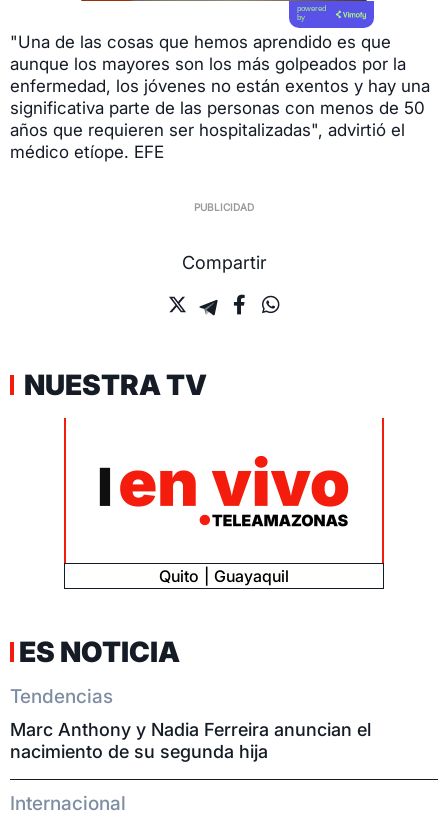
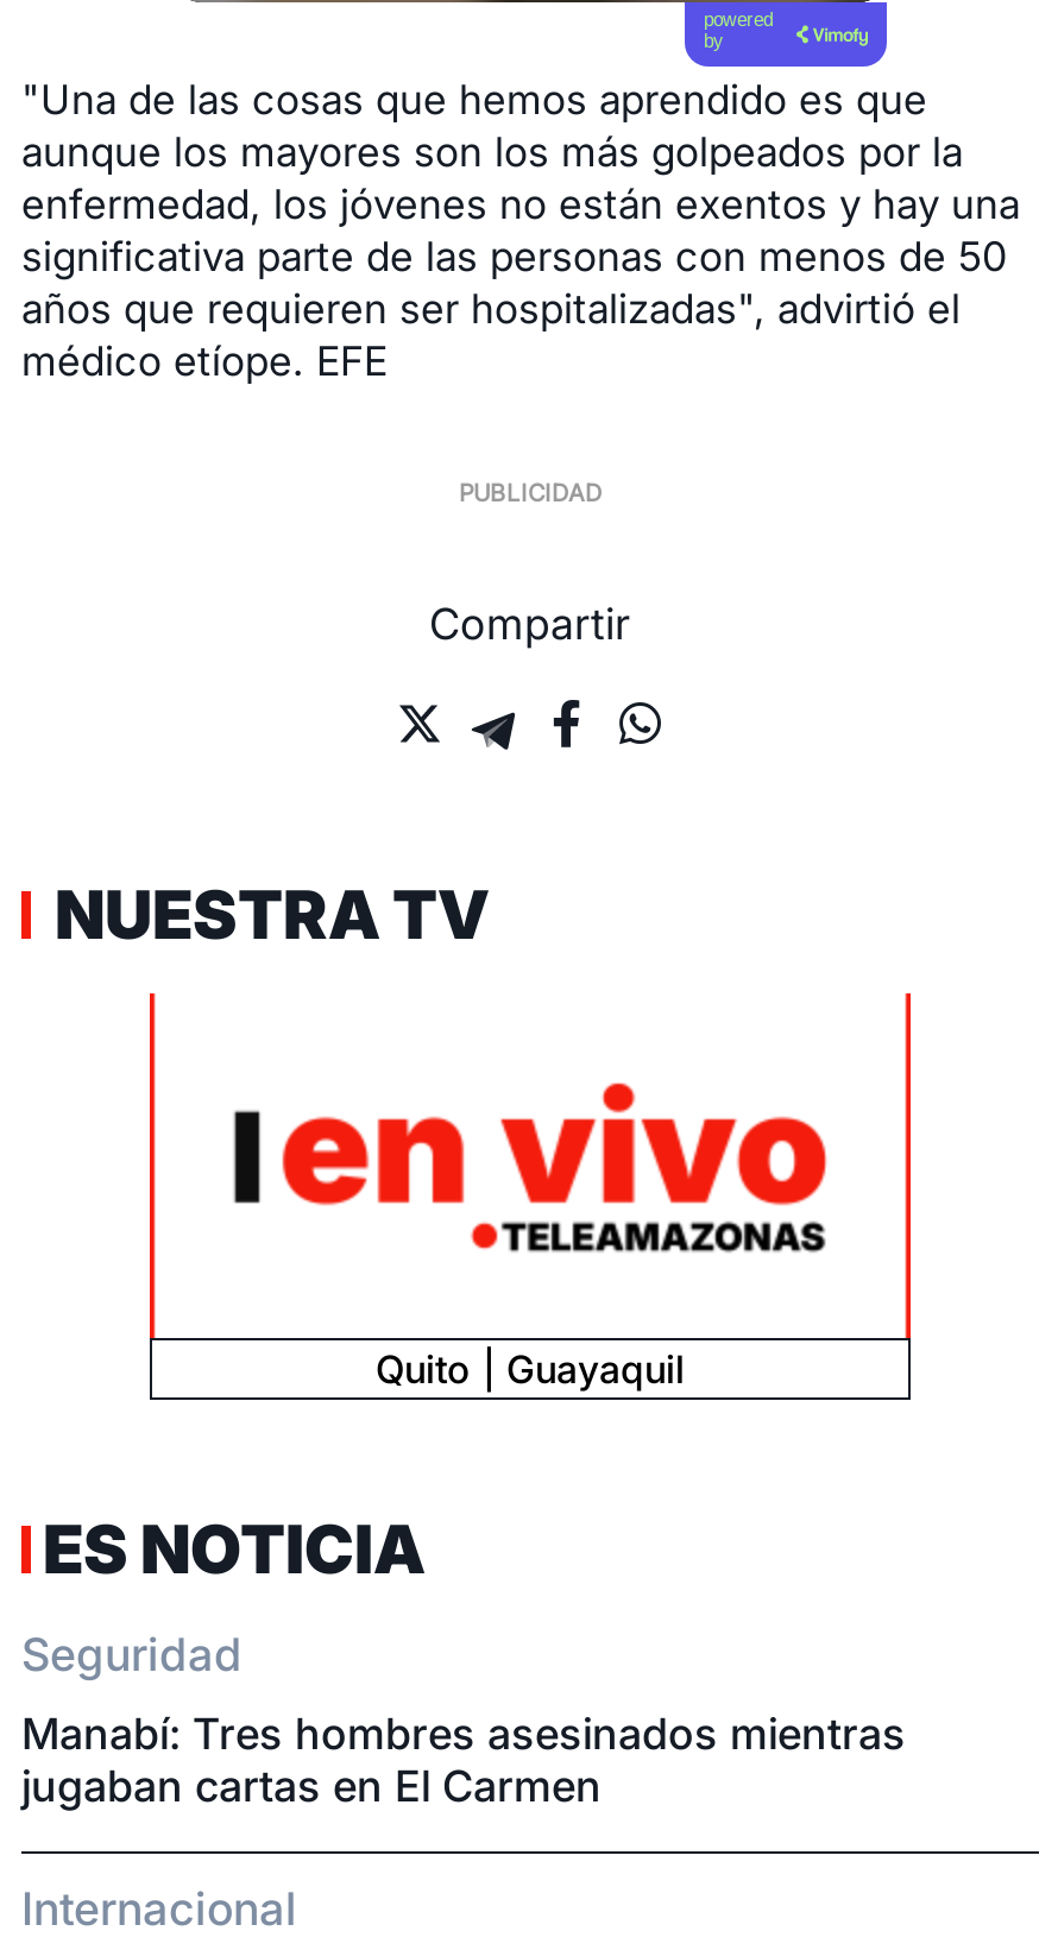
[10,685,113,708] Tendencias -> [21,1629,243,1684] Seguridad
[10,719,371,762] Marc Anthony y Nadia Ferreira anuncian el | nacimiento de su segunda hija -> [21,1710,906,1812] Manabí: Tres hombres asesinados mientras | jugaban cartas en El Carmen

